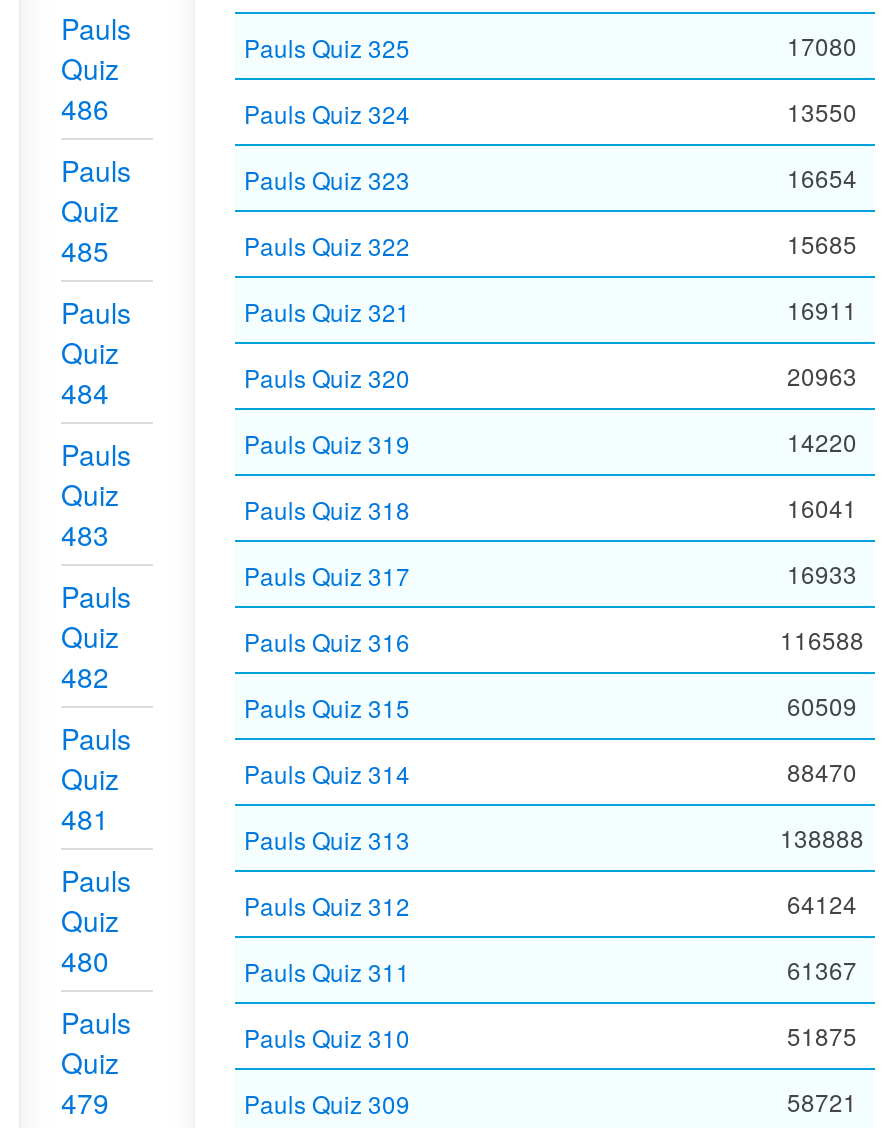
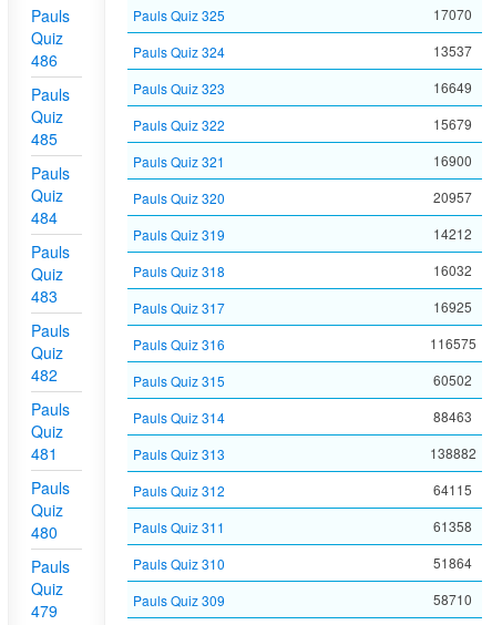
[787,28,857,62] 17080 -> [433,4,472,23] 17070
[787,94,857,128] 13550 -> [433,41,472,60] 13537
[787,160,857,194] 16654 -> [433,78,472,96] 16649
[787,226,857,260] 15685 -> [433,114,472,133] 15679
[787,292,857,326] 16911 -> [433,151,472,170] 16900
[787,358,857,392] 20963 -> [433,187,472,206] 20957
[787,424,857,458] 14220 -> [433,224,472,243] 14212
[787,490,857,524] 16041 -> [433,260,472,279] 16032
[787,556,857,590] 16933 -> [433,297,472,316] 16925
[780,622,864,656] 116588 -> [429,334,476,352] 116575
[787,688,857,722] 60509 -> [433,370,472,389] 60502
[787,754,857,788] 88470 -> [433,407,472,426] 88463
[780,820,864,854] 138888 -> [429,443,476,462] 138882
[787,886,857,920] 64124 -> [433,480,472,499] 64115
[787,952,857,986] 61367 -> [433,516,472,535] 61358
[787,1018,857,1052] 51875 -> [433,553,472,572] 51864
[787,1084,857,1118] 58721 -> [433,590,472,608] 58710

